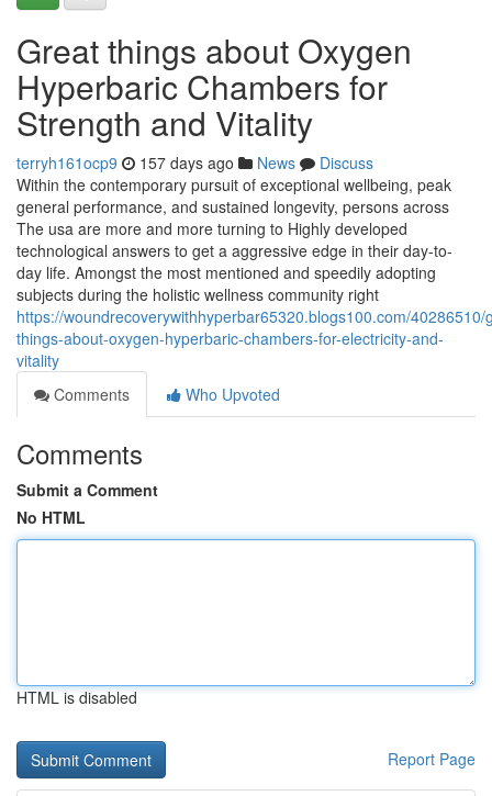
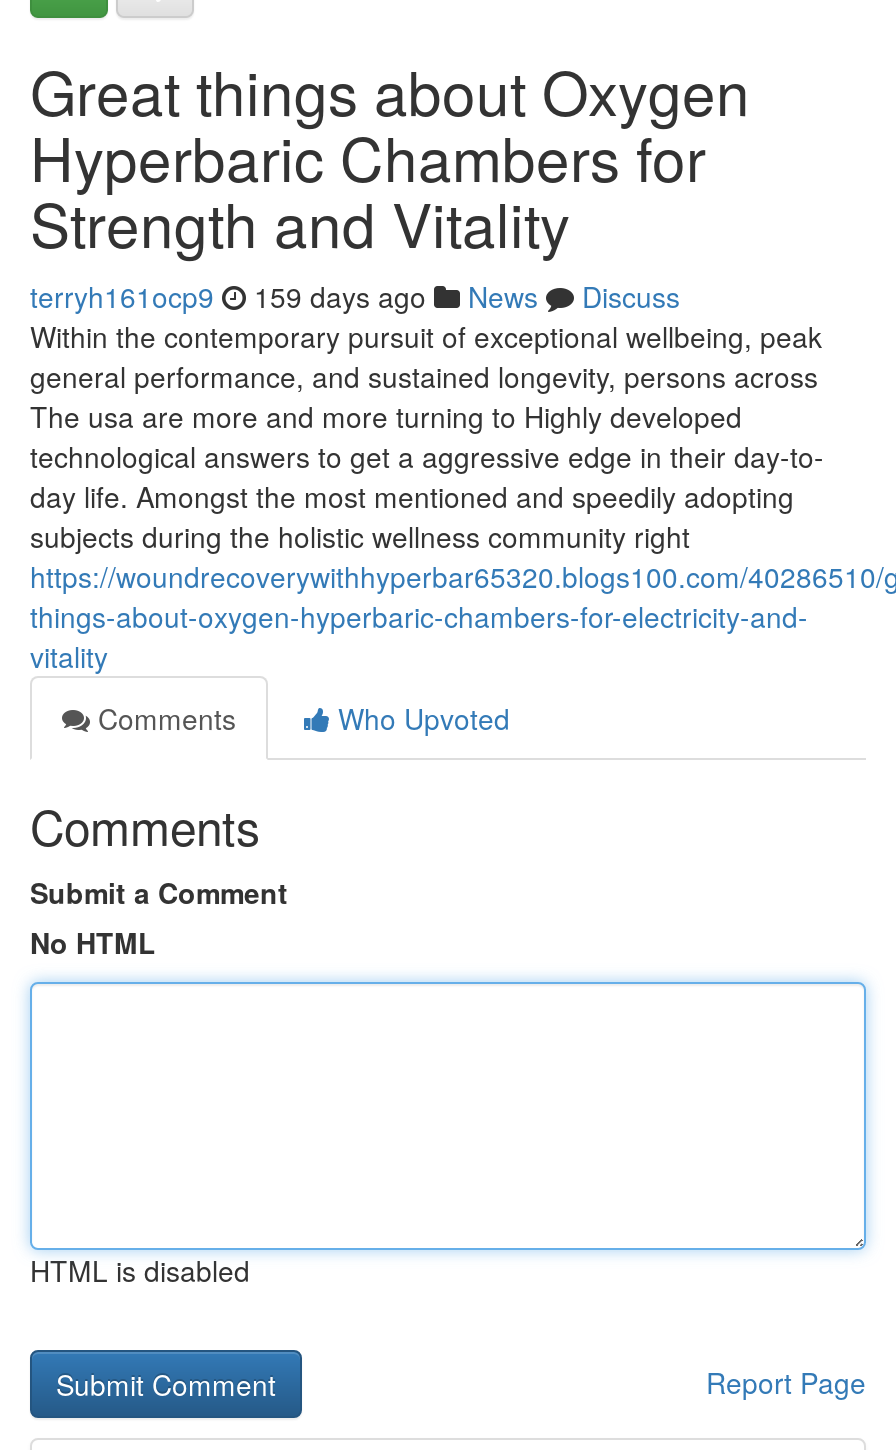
[16,152,373,173] terryh161ocp9 157 days ago News Discuss -> [30,276,680,316] terryh161ocp9 159 days ago News Discuss

